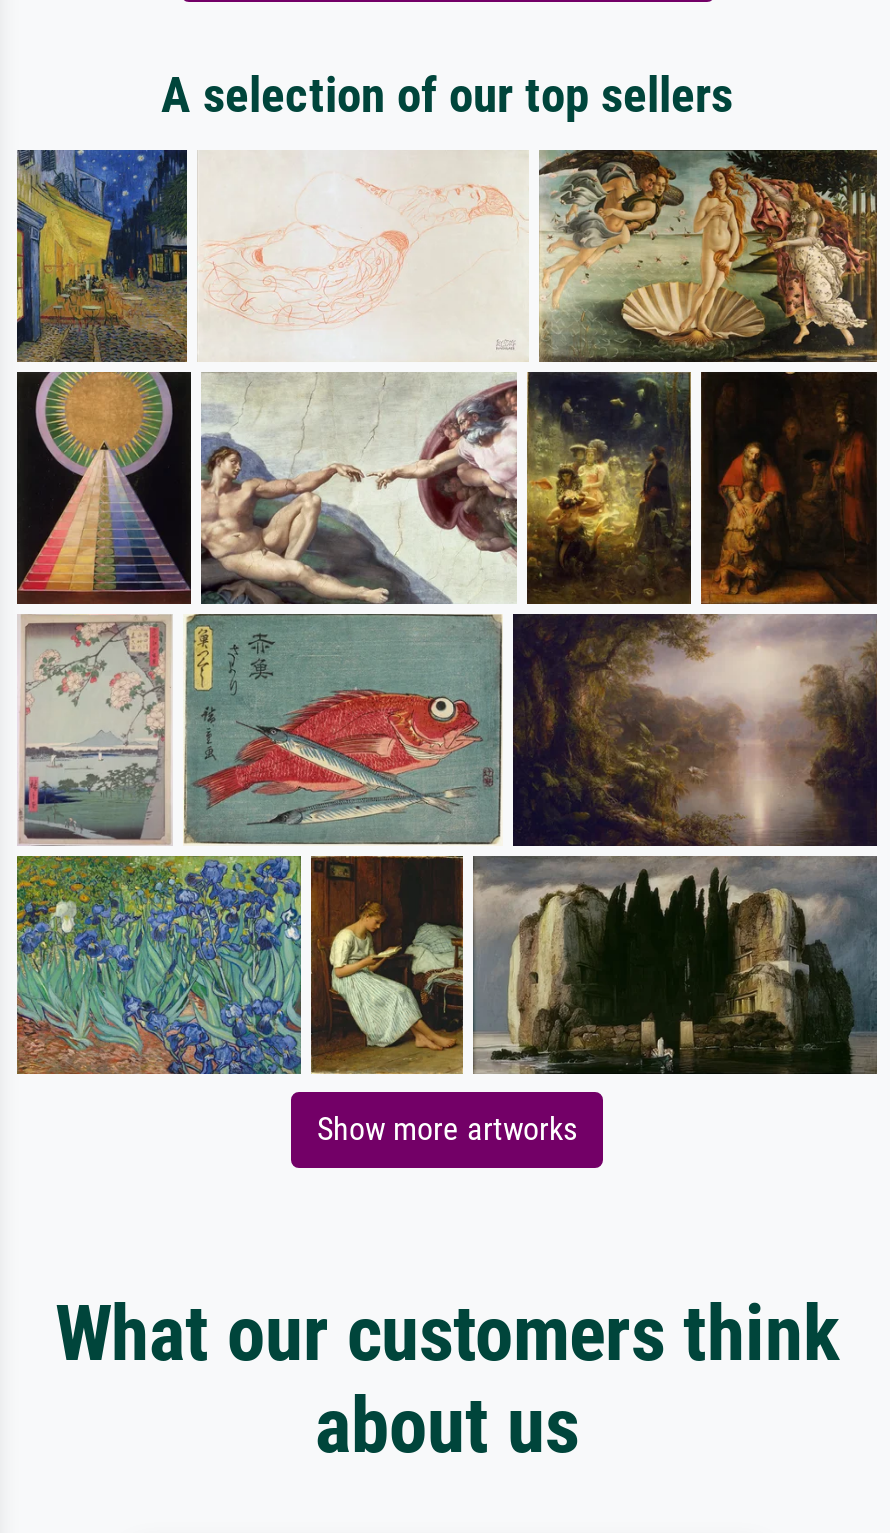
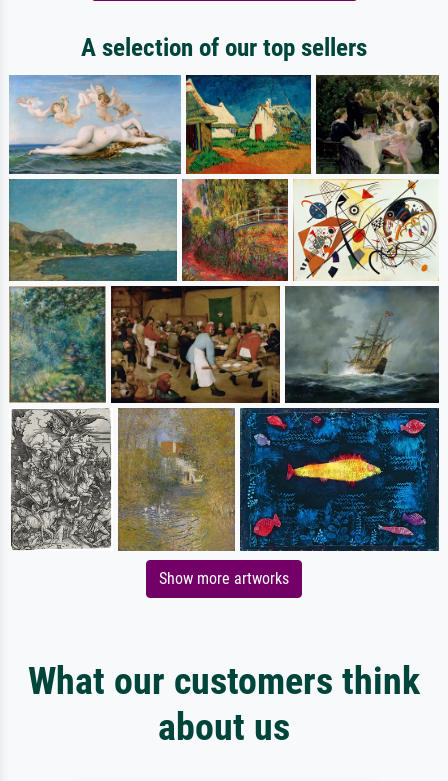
[15,148,879,1076] [image] -> [8,74,439,552] [image]

